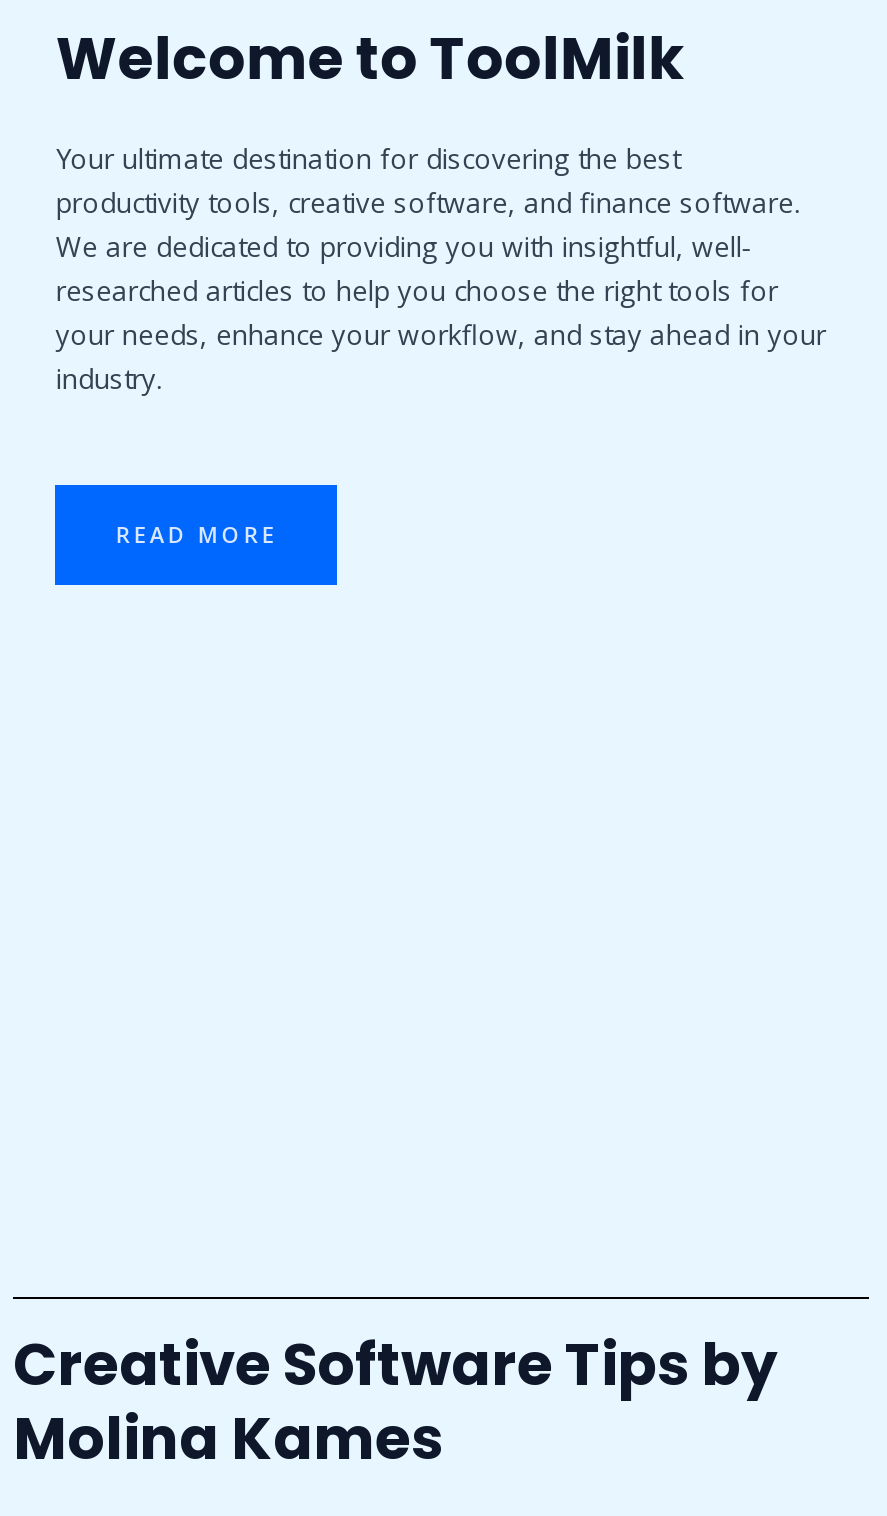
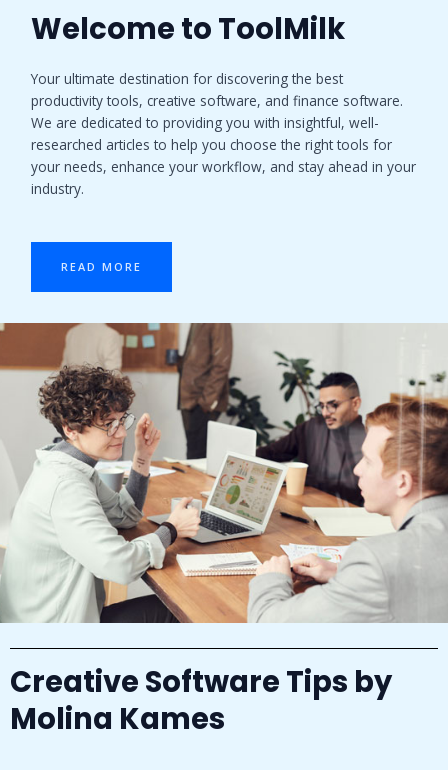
none -> [3,322,445,624] [image]

